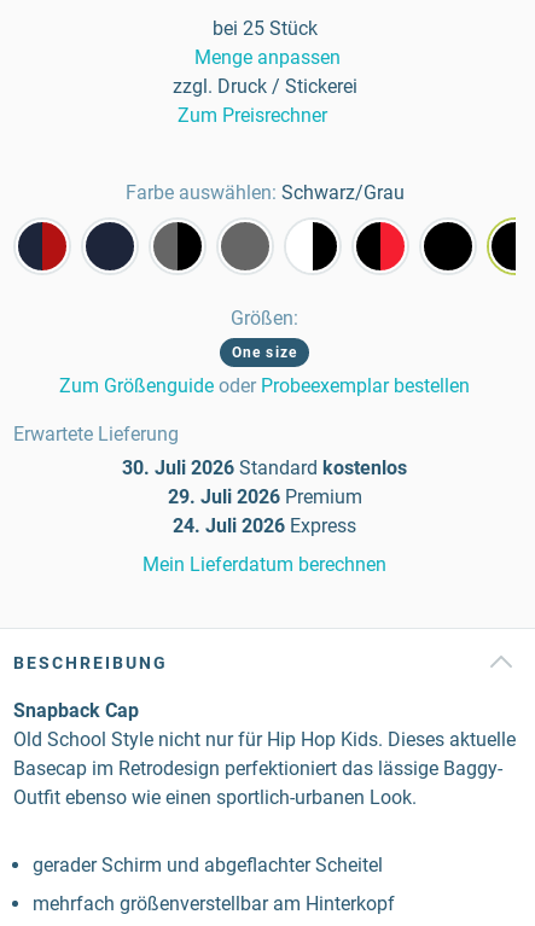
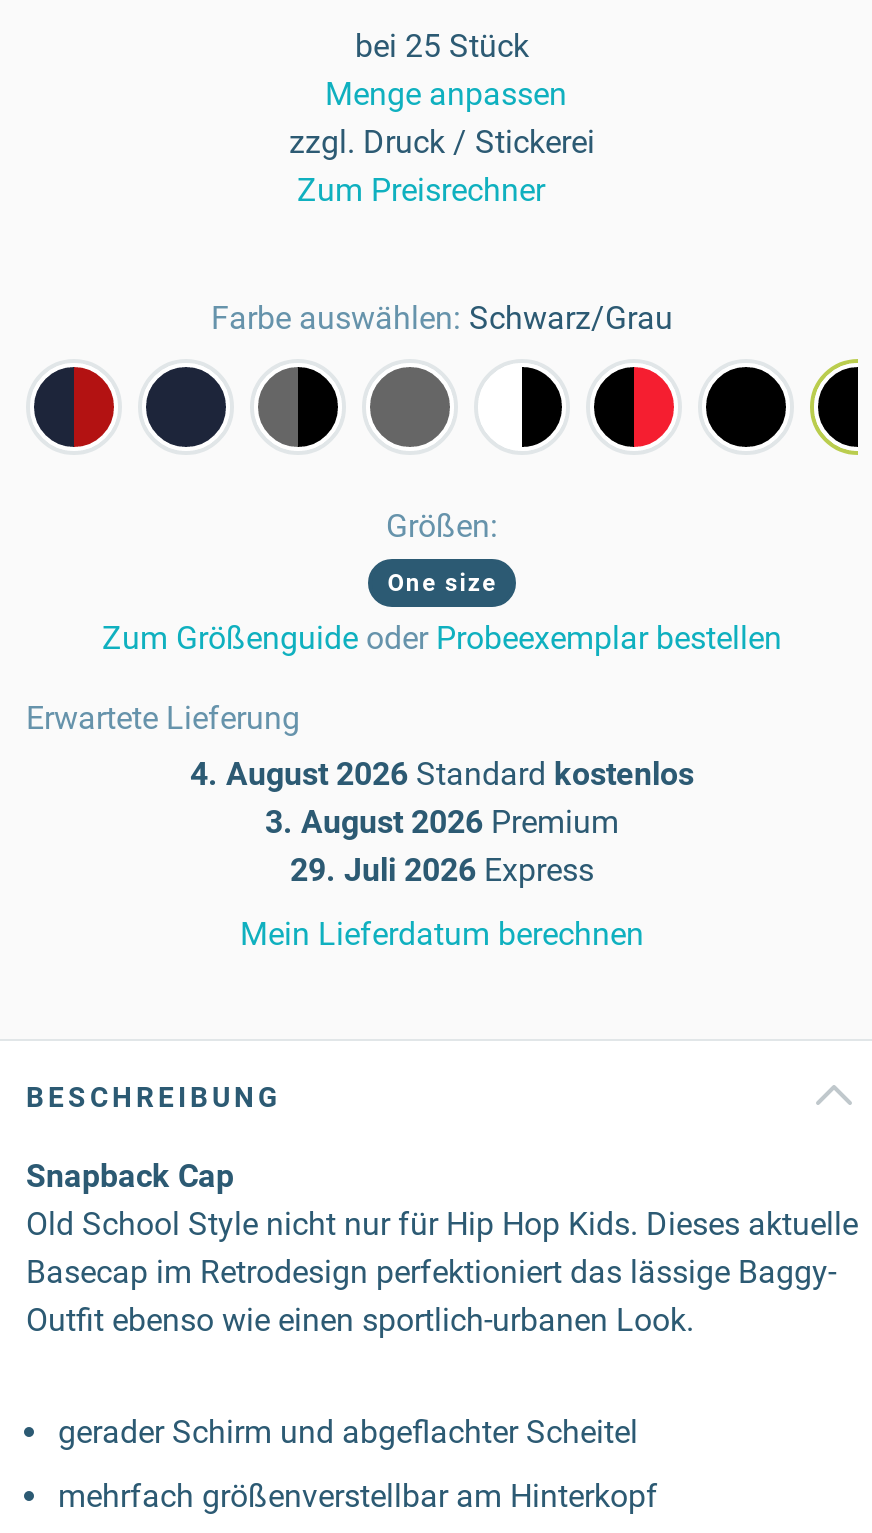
[122,456,407,479] 30. Juli 2026 Standard kostenlos -> [190,755,694,793] 4. August 2026 Standard kostenlos
[167,485,362,508] 29. Juli 2026 Premium -> [265,803,619,841] 3. August 2026 Premium
[173,514,356,537] 24. Juli 2026 Express -> [290,851,594,889] 29. Juli 2026 Express

